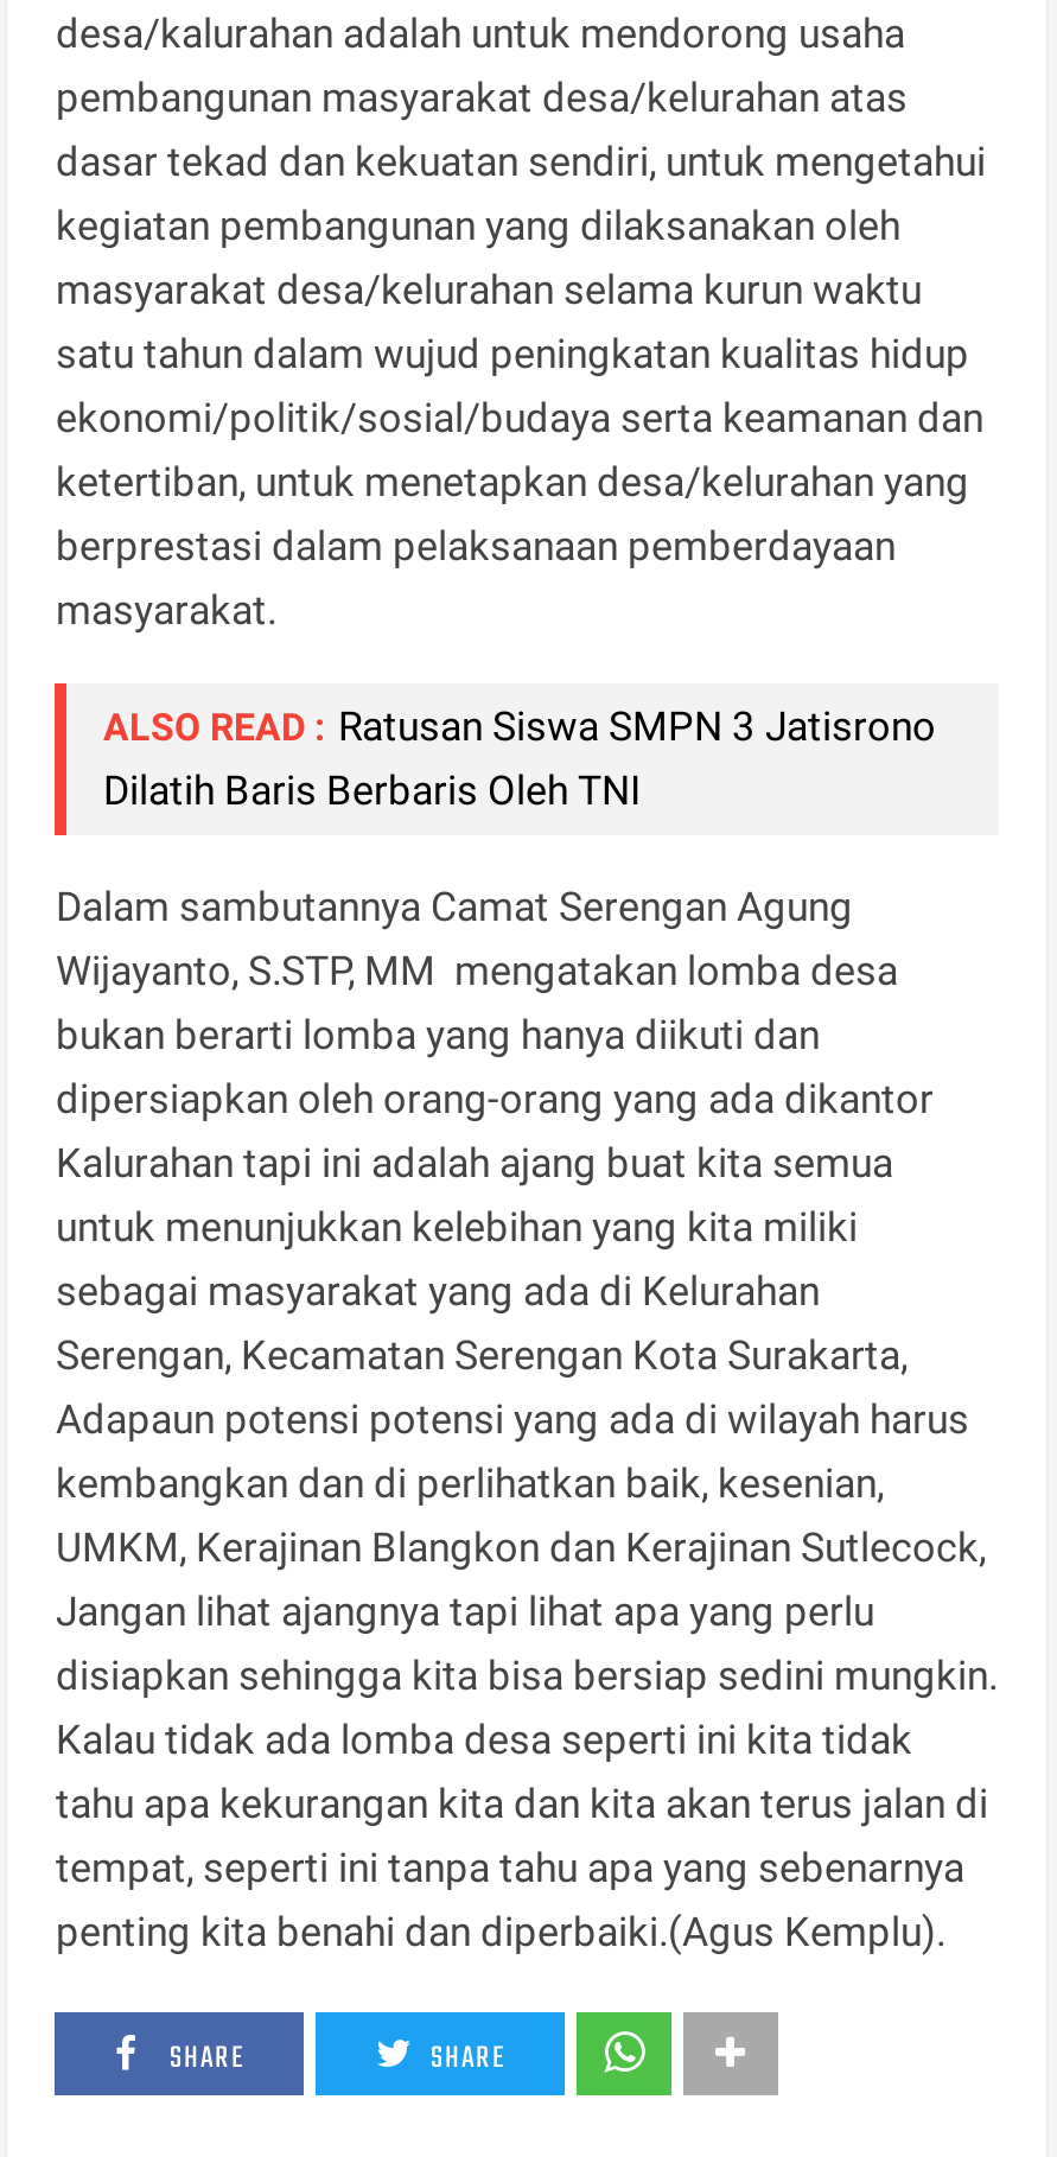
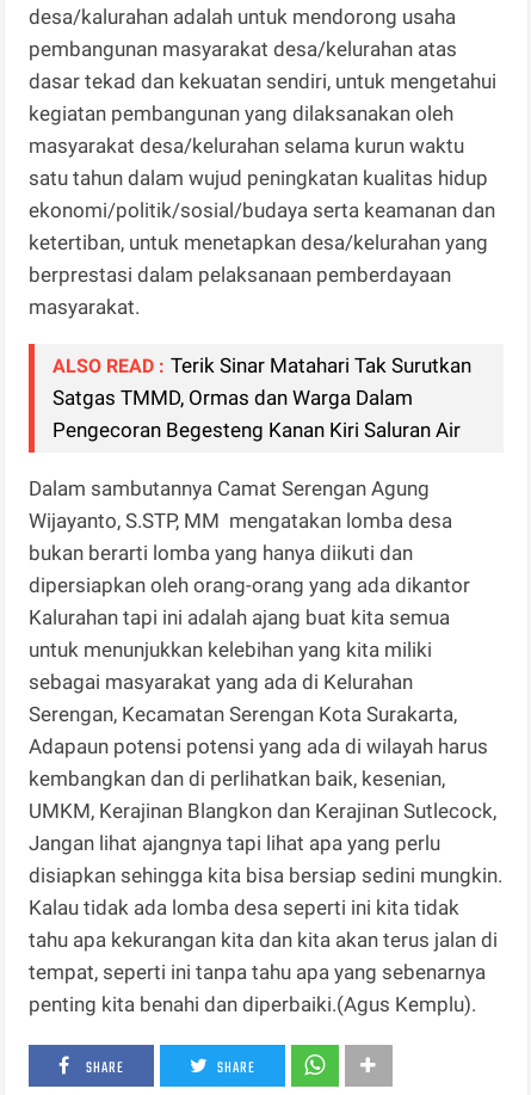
[103,702,936,814] ALSO READ : Ratusan Siswa SMPN 3 Jatisrono | Dilatih Baris Berbaris Oleh TNI -> [53,353,472,442] ALSO READ : Terik Sinar Matahari Tak Surutkan | Satgas TMMD, Ormas dan Warga Dalam | Pengecoran Begesteng Kanan Kiri Saluran Air

